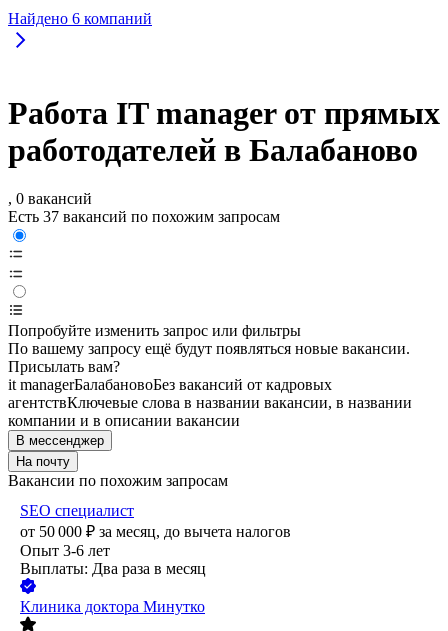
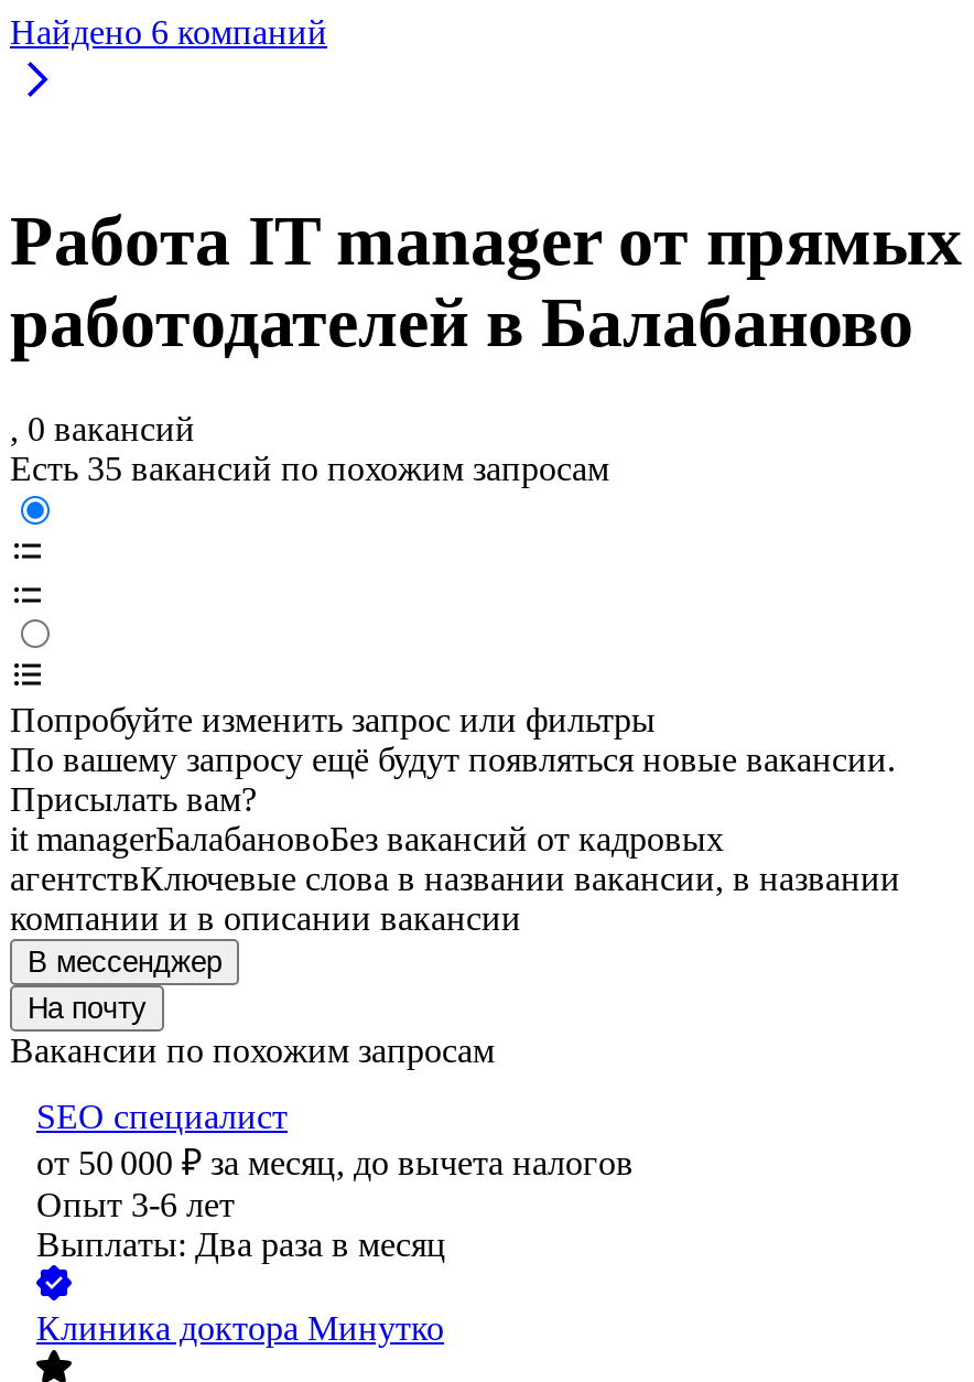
[8,208,280,225] Есть 37 вакансий по похожим запросам -> [10,451,609,488] Есть 35 вакансий по похожим запросам

